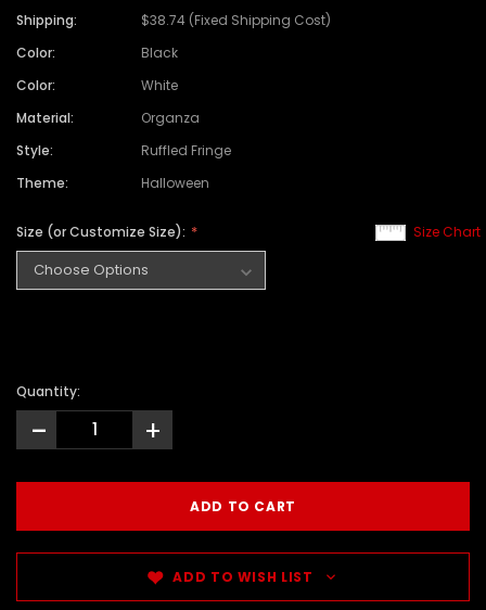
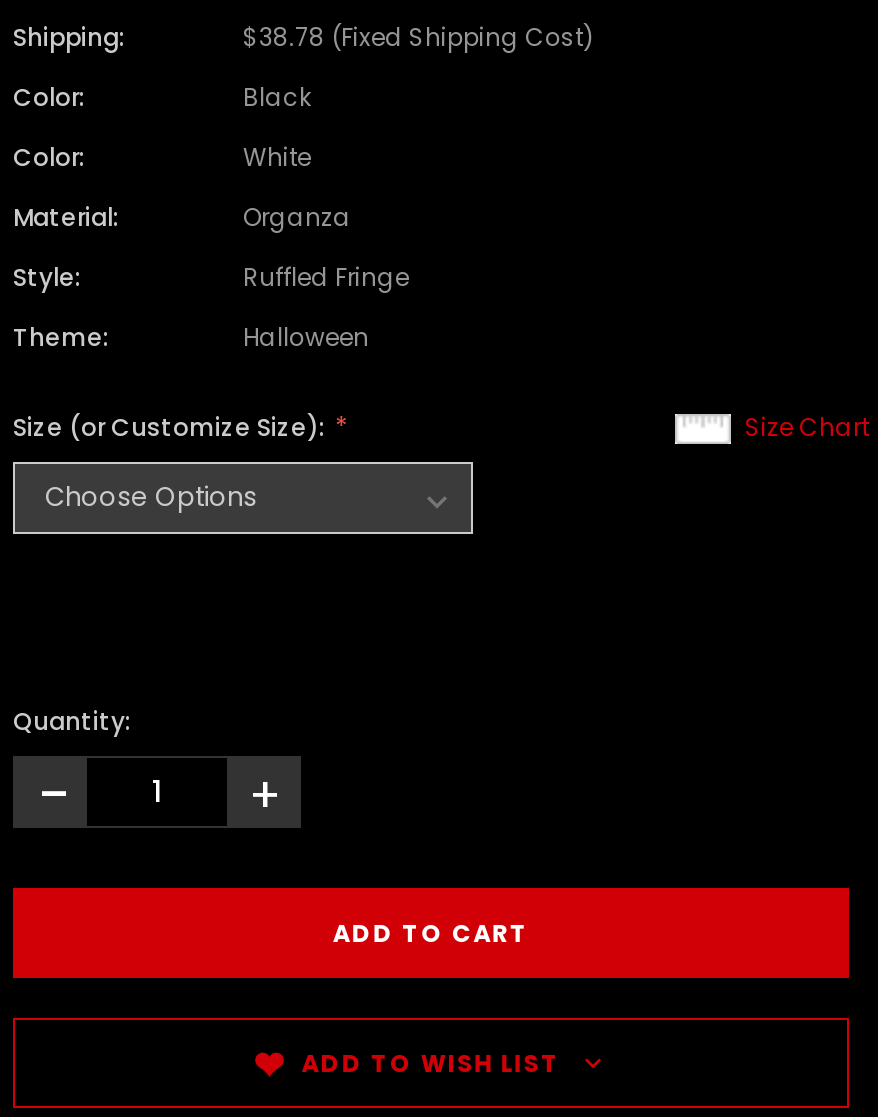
[141,11,331,29] $38.74 (Fixed Shipping Cost) -> [243,20,593,54] $38.78 (Fixed Shipping Cost)

